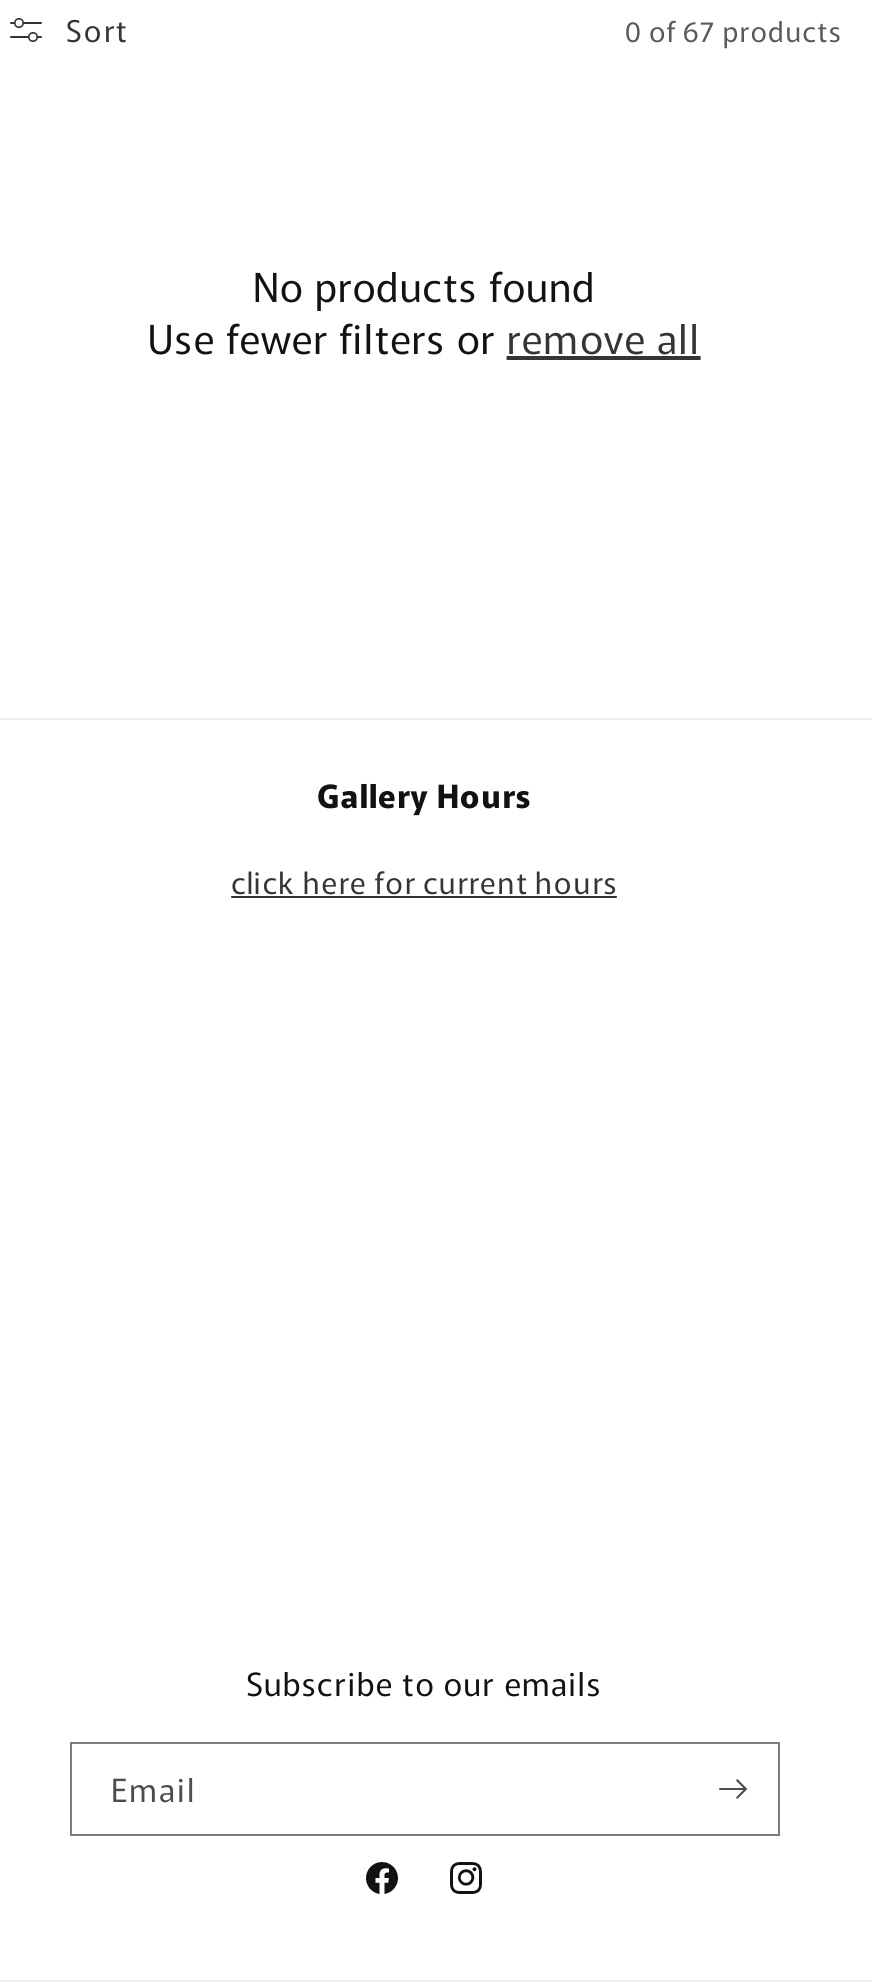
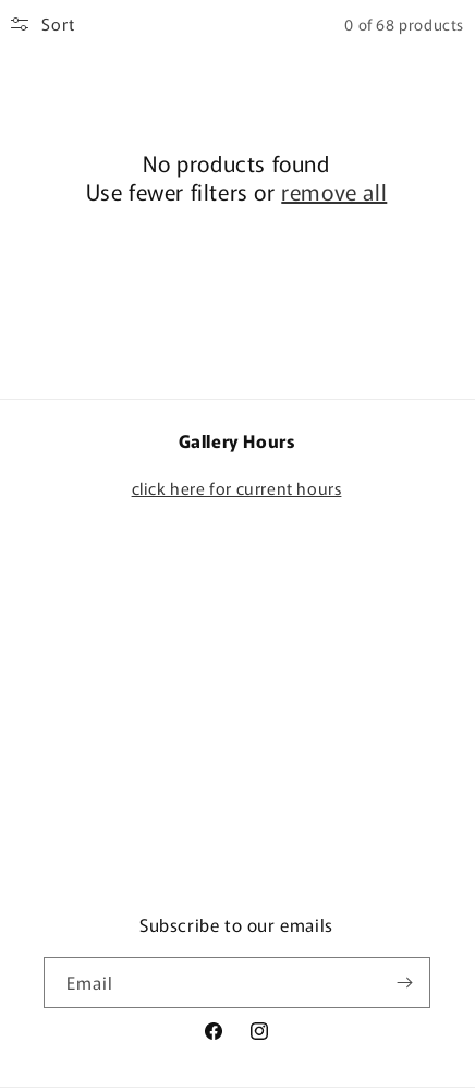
[625,9,842,49] 0 of 67 products -> [345,13,464,35] 0 of 68 products

